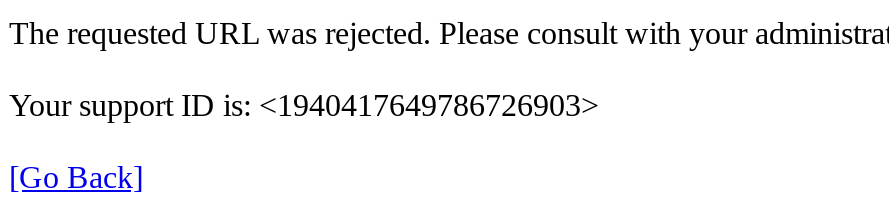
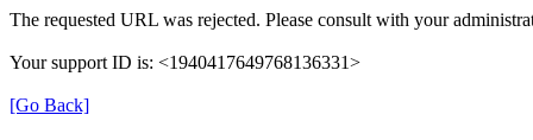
[9,88,599,122] Your support ID is: <1940417649786726903> -> [10,52,360,72] Your support ID is: <1940417649768136331>

